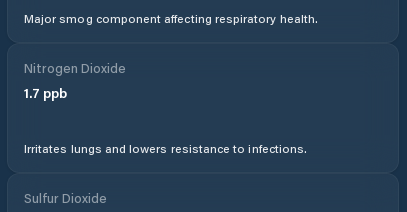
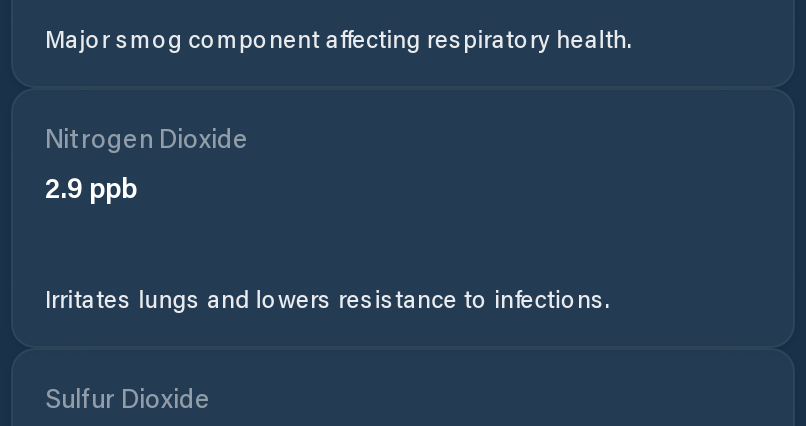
[24,83,67,102] 1.7 ppb -> [45,168,137,206] 2.9 ppb

